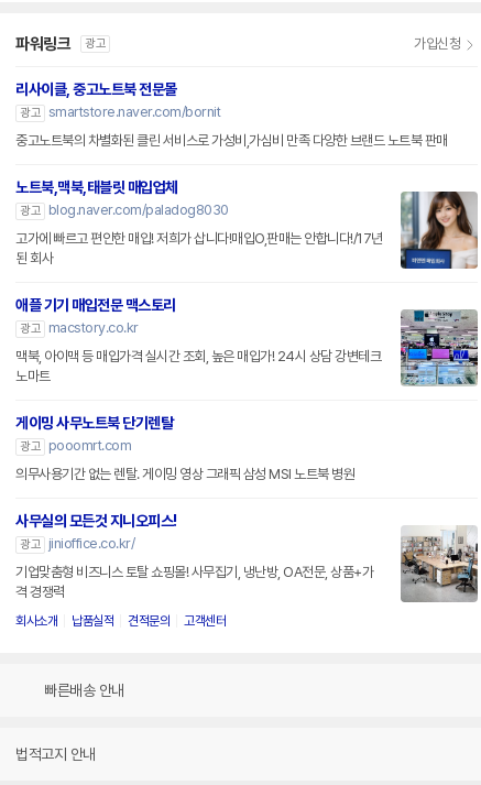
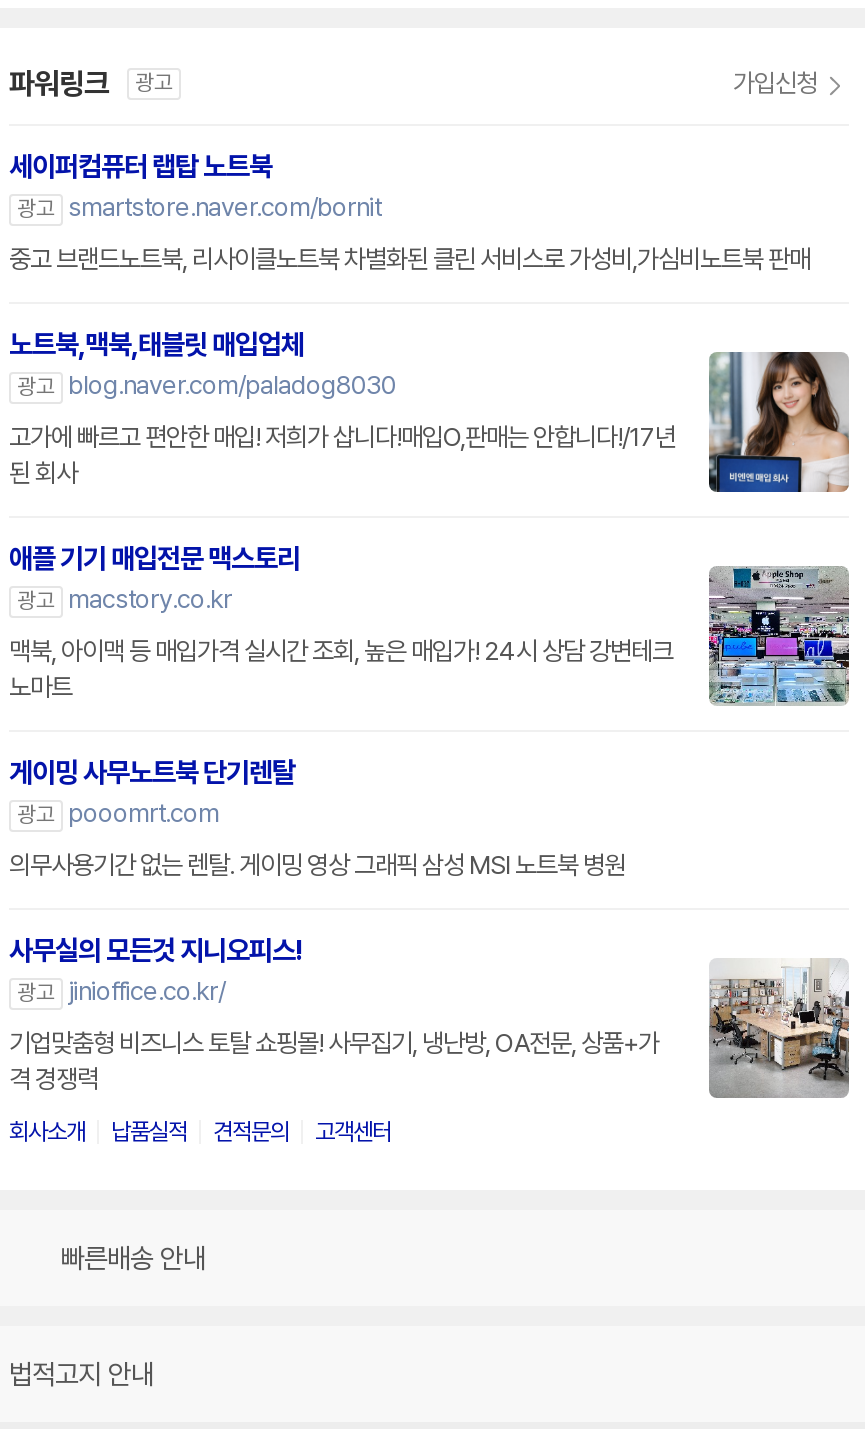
[15,81,177,98] 리사이클, 중고노트북 전문몰 -> [9,150,272,182] 세이퍼컴퓨터 랩탑 노트북
[15,132,447,149] 중고노트북의 차별화된 클린 서비스로 가성비,가심비 만족 다양한 브랜드 노트북 판매 -> [9,244,810,274] 중고 브랜드노트북, 리사이클노트북 차별화된 클린 서비스로 가성비,가심비노트북 판매

